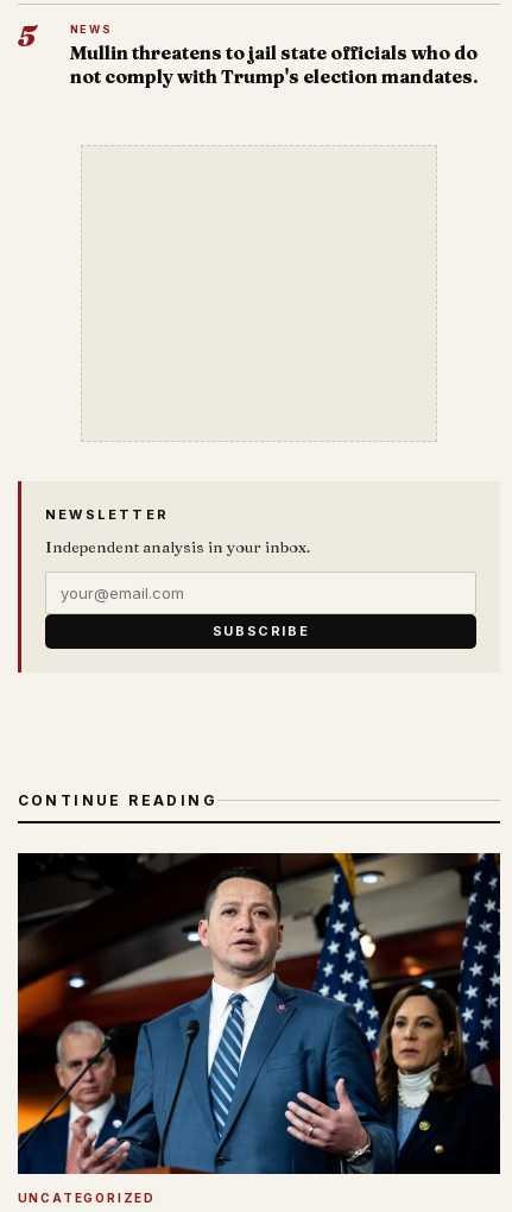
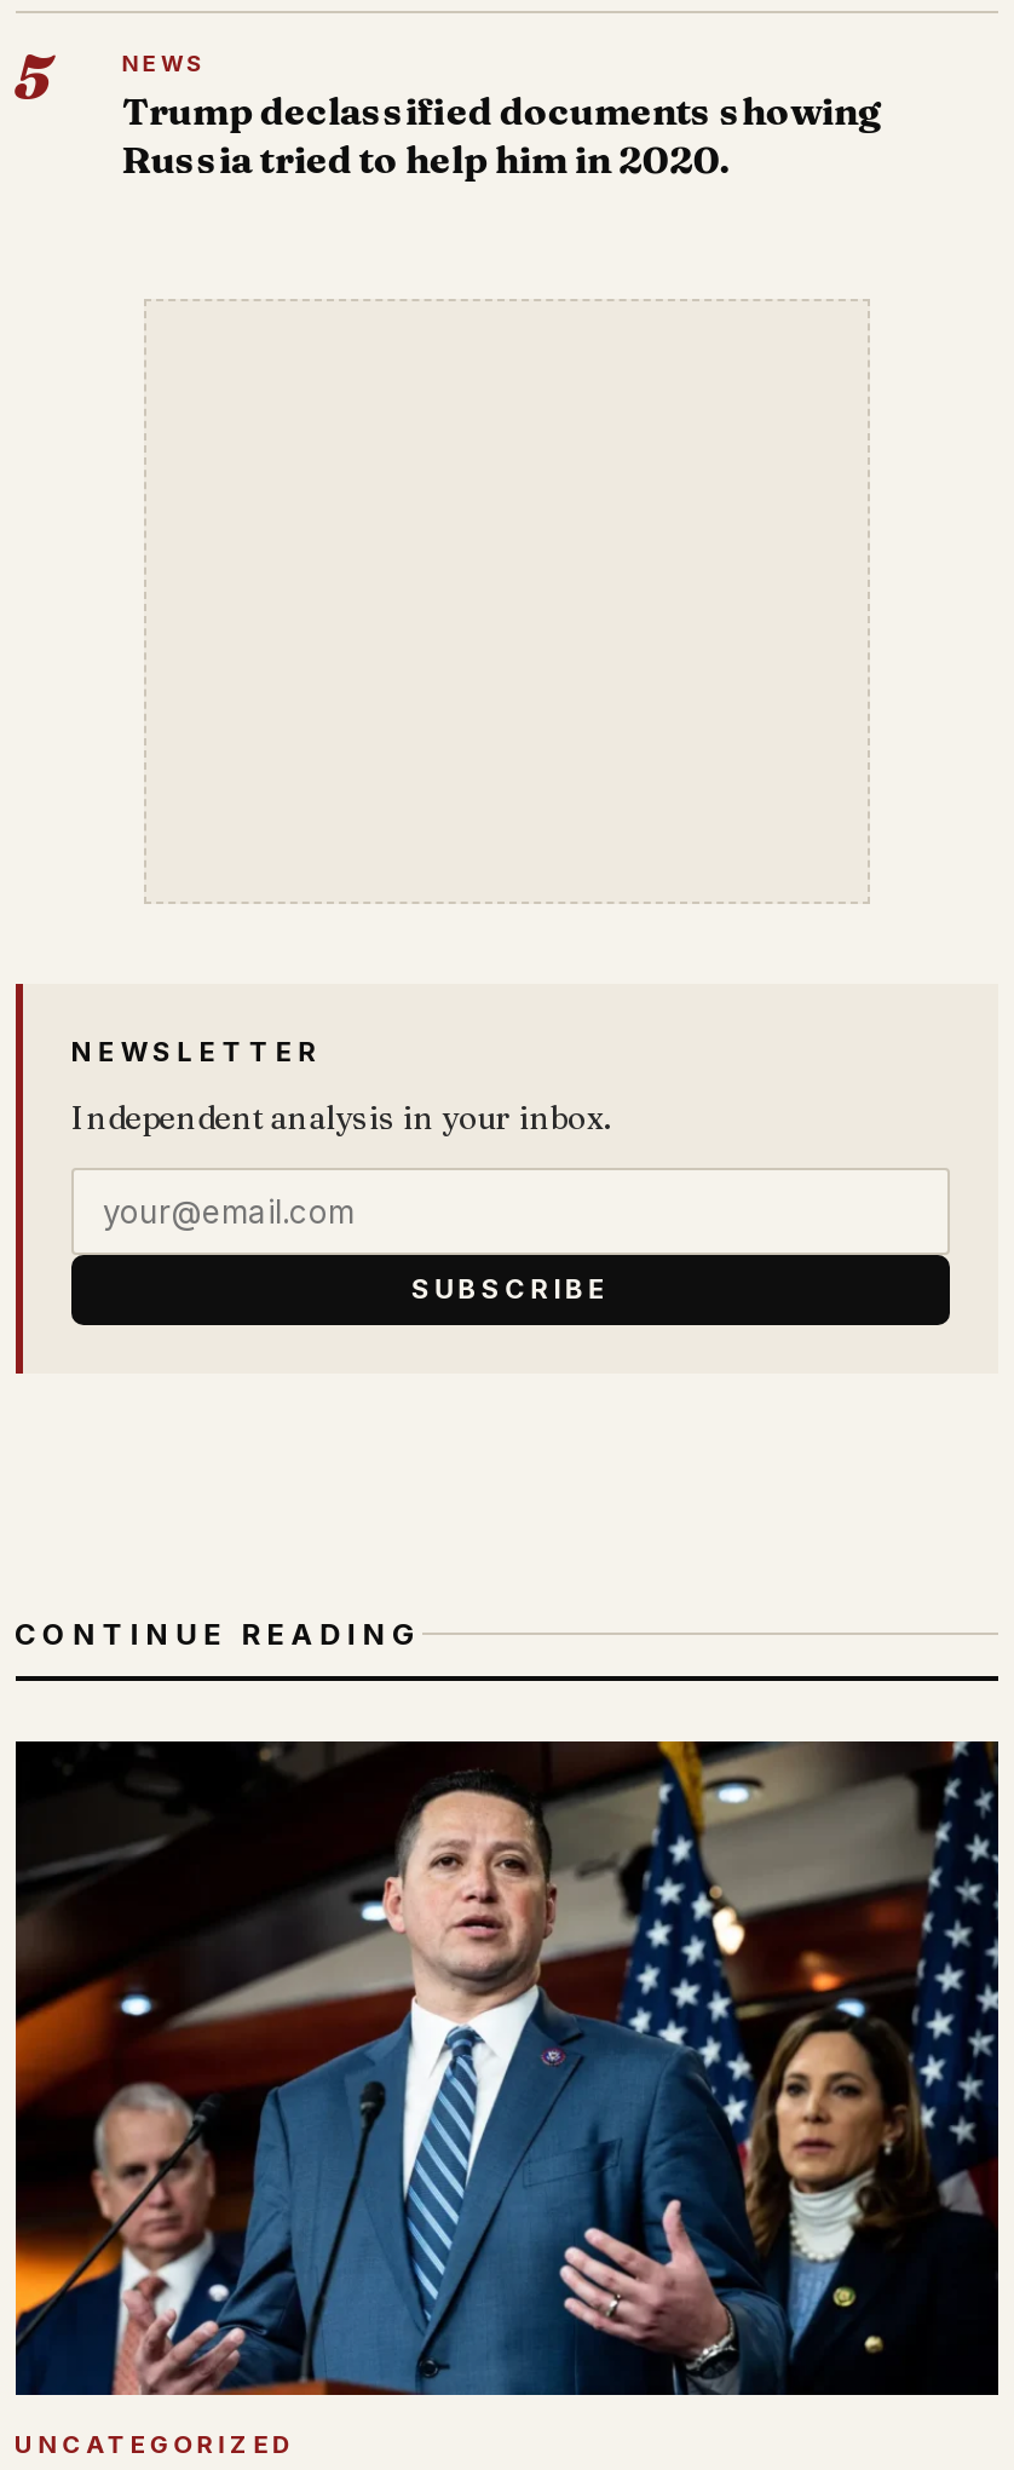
[70,42,477,88] Mullin threatens to jail state officials who do | not comply with Trump's election mandates. -> [122,89,882,183] Trump declassified documents showing | Russia tried to help him in 2020.

